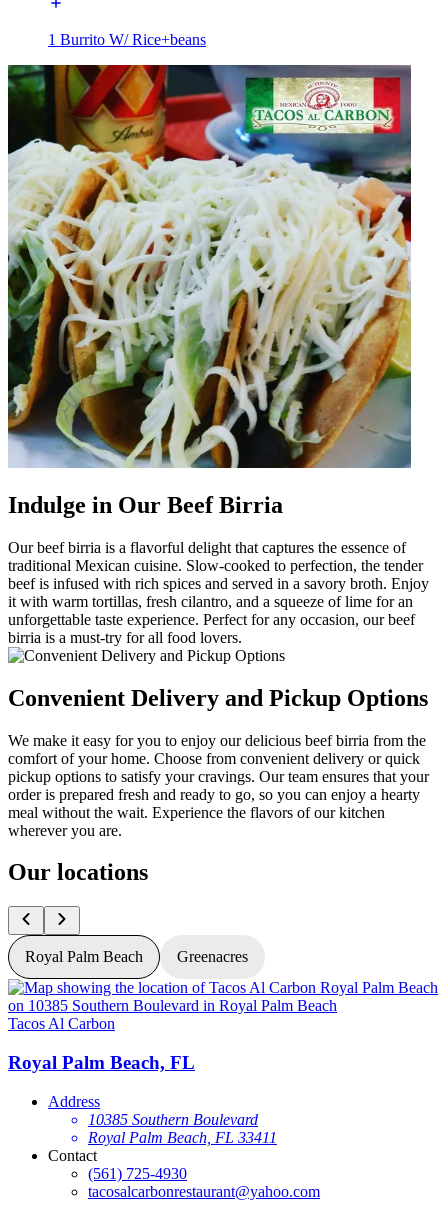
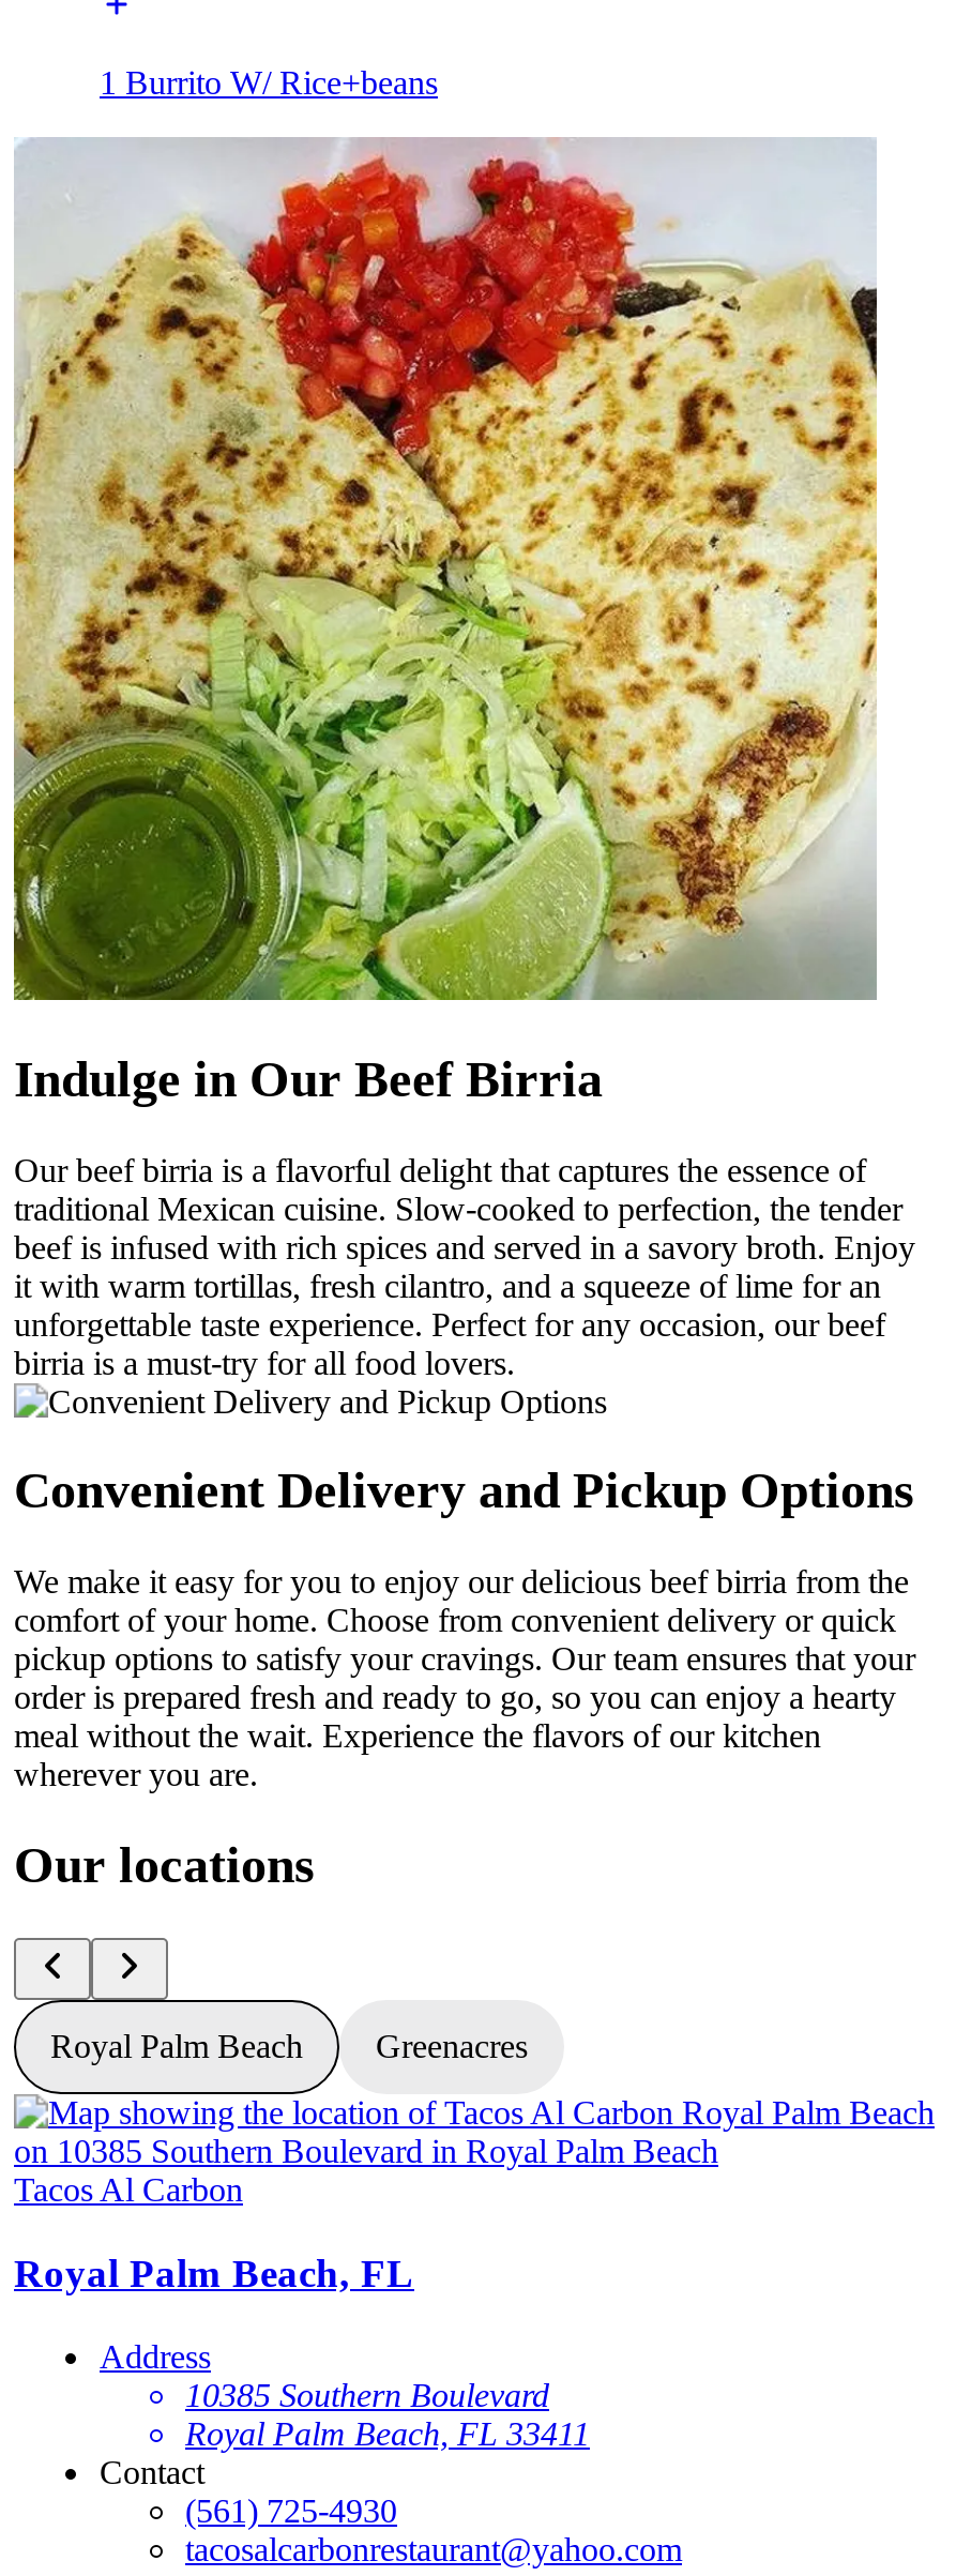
[7,64,412,469] [image] -> [12,137,879,1002] [image]

